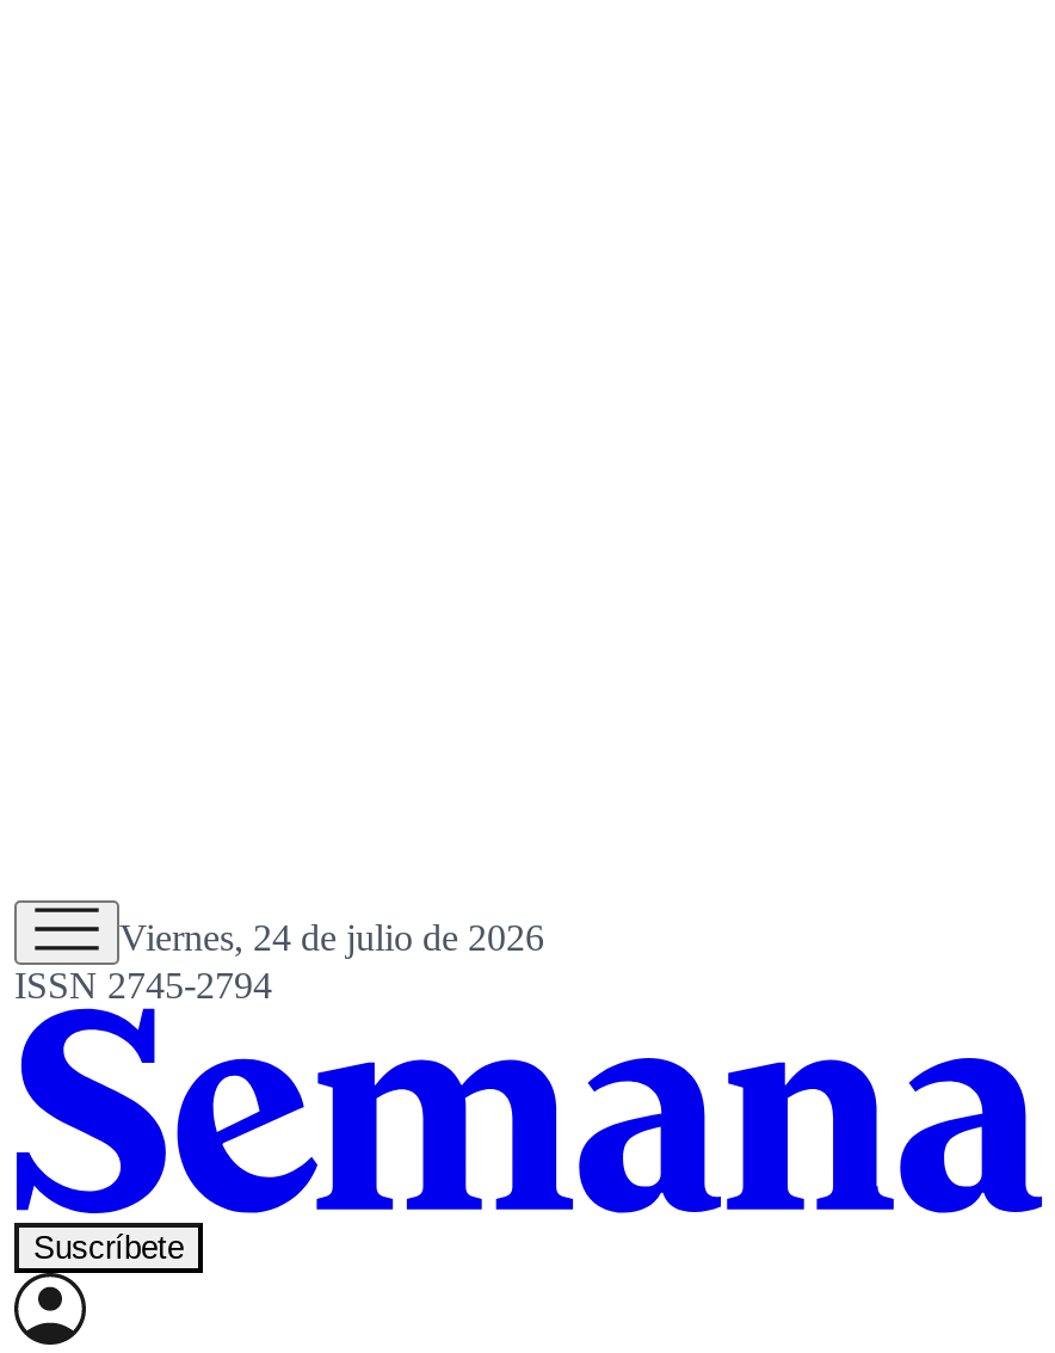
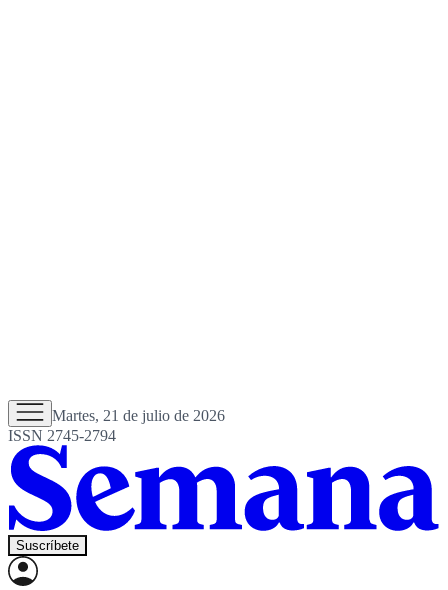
[119,917,544,958] Viernes, 24 de julio de 2026 -> [52,407,225,424] Martes, 21 de julio de 2026

